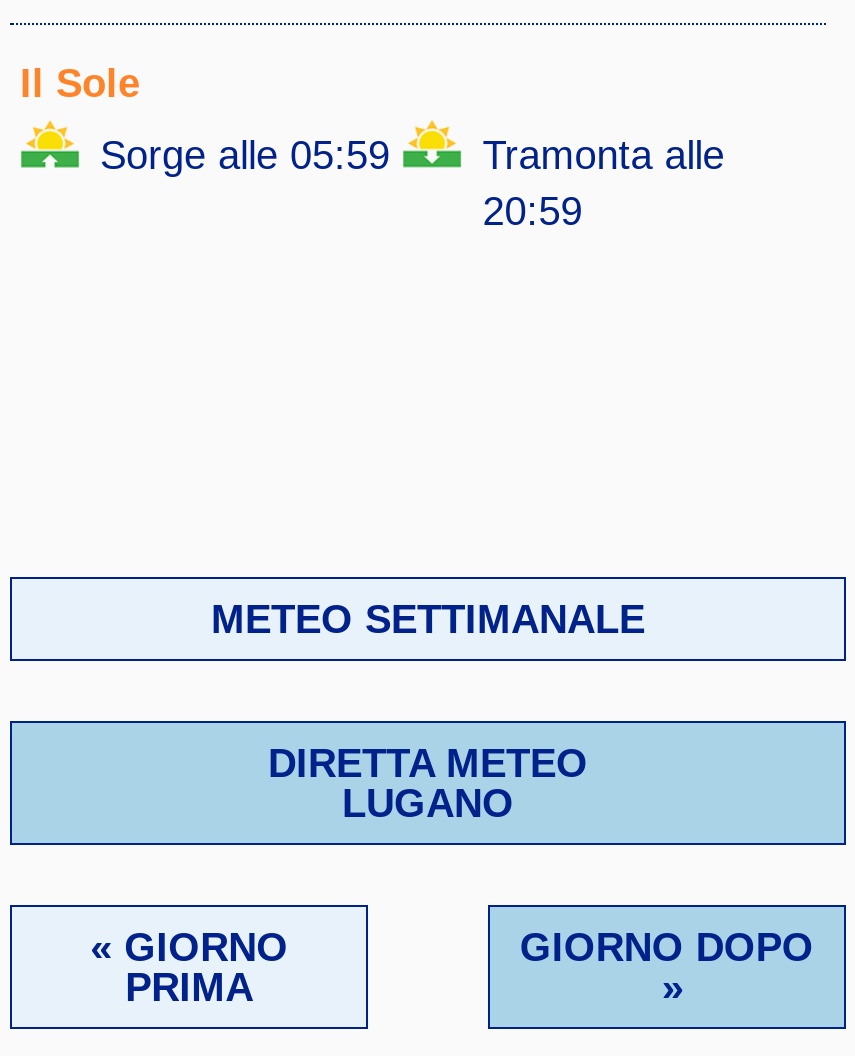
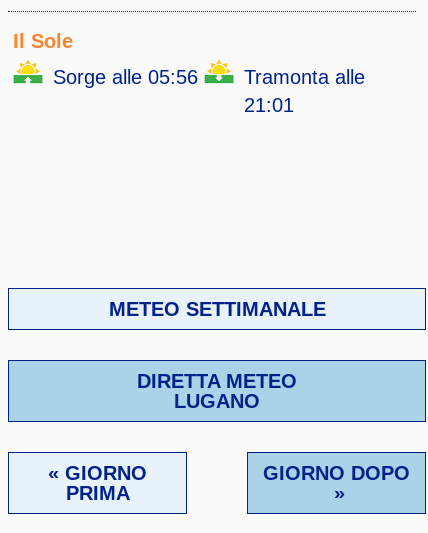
[100,133,390,177] Sorge alle 05:59 -> [53,66,198,88] Sorge alle 05:56
[483,189,583,233] 20:59 -> [244,94,294,116] 21:01

